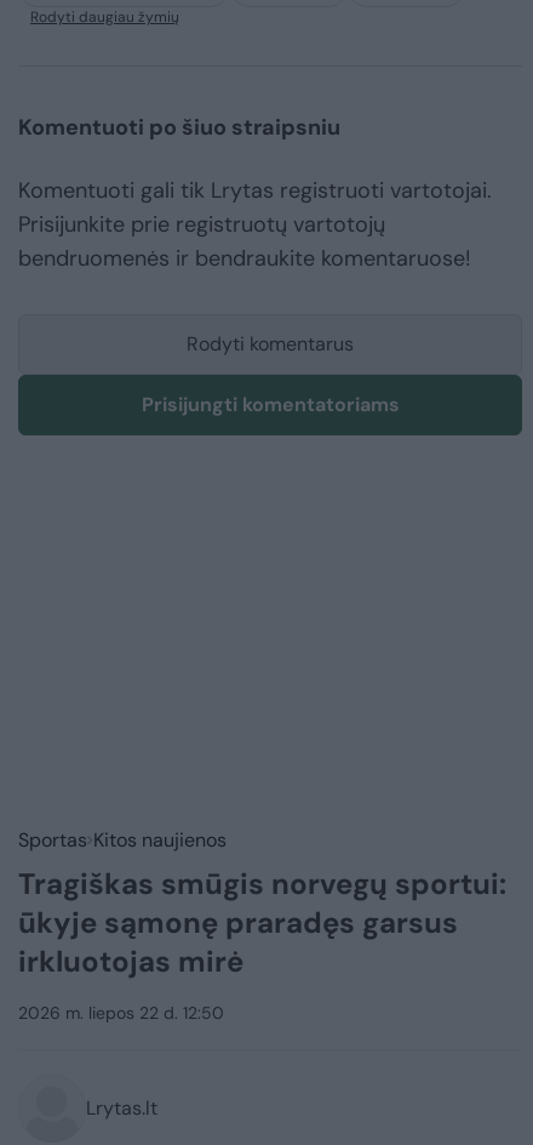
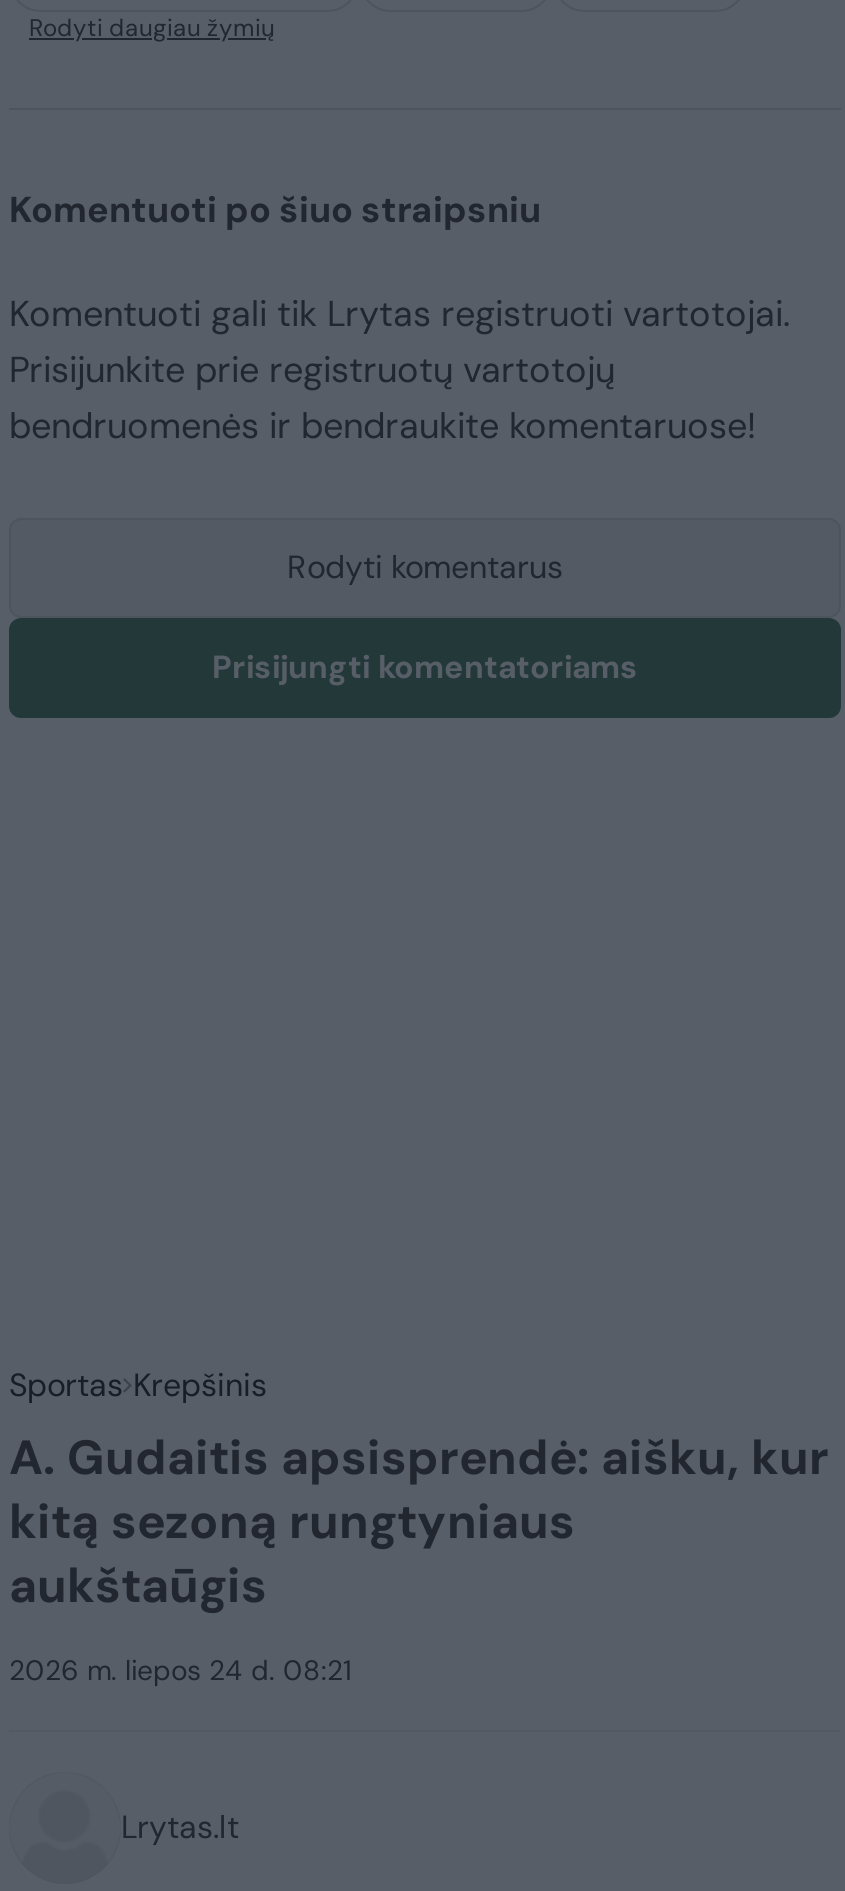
[18,827,506,980] Sportas Kitos naujienos | Tragiškas smūgis norvegų sportui: | ūkyje sąmonę praradęs garsus | irkluotojas mirė -> [9,1364,829,1616] Sportas Krepšinis | A. Gudaitis apsisprendė: aišku, kur | kitą sezoną rungtyniaus | aukštaūgis
[18,1002,224,1023] 2026 m. liepos 22 d. 12:50 -> [9,1652,351,1688] 2026 m. liepos 24 d. 08:21

